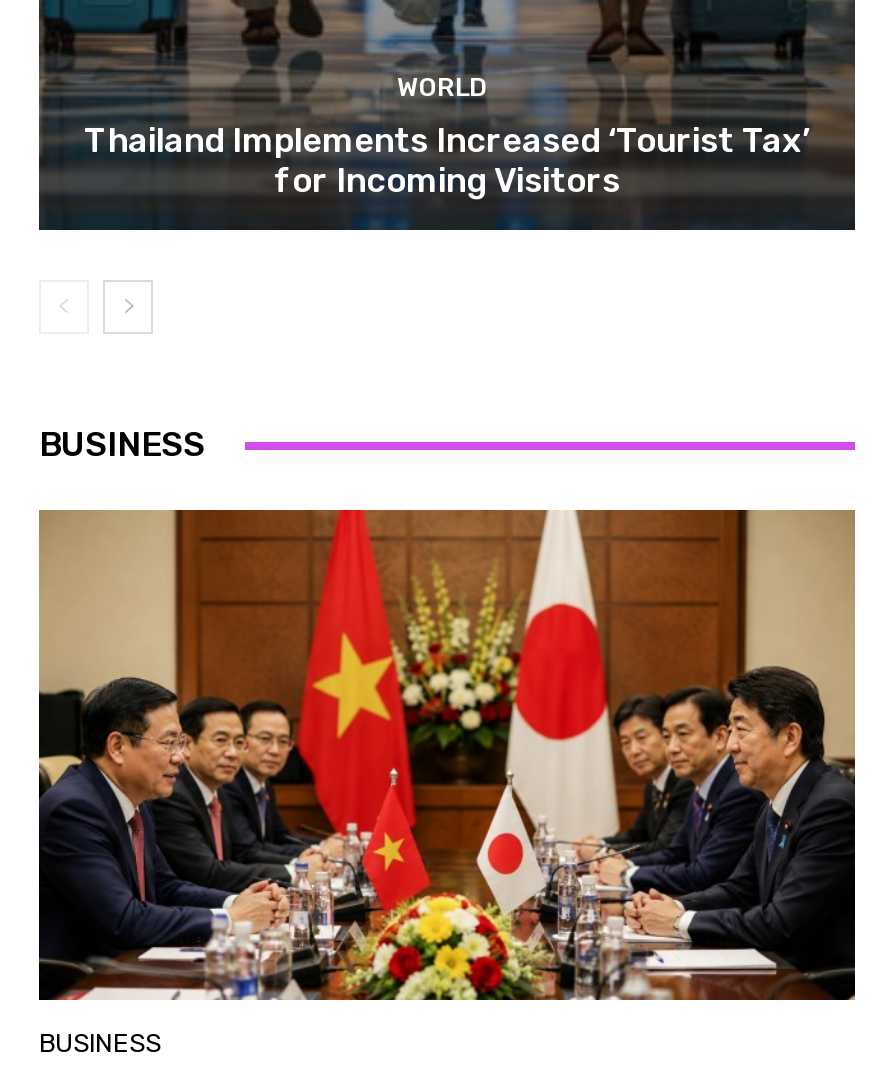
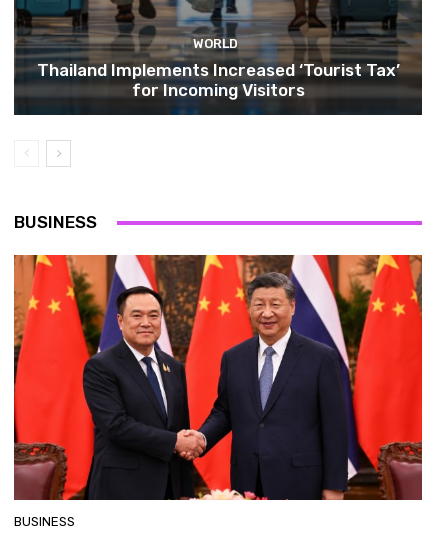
[37,508,857,1002] [image] -> [13,254,423,501] [image]

